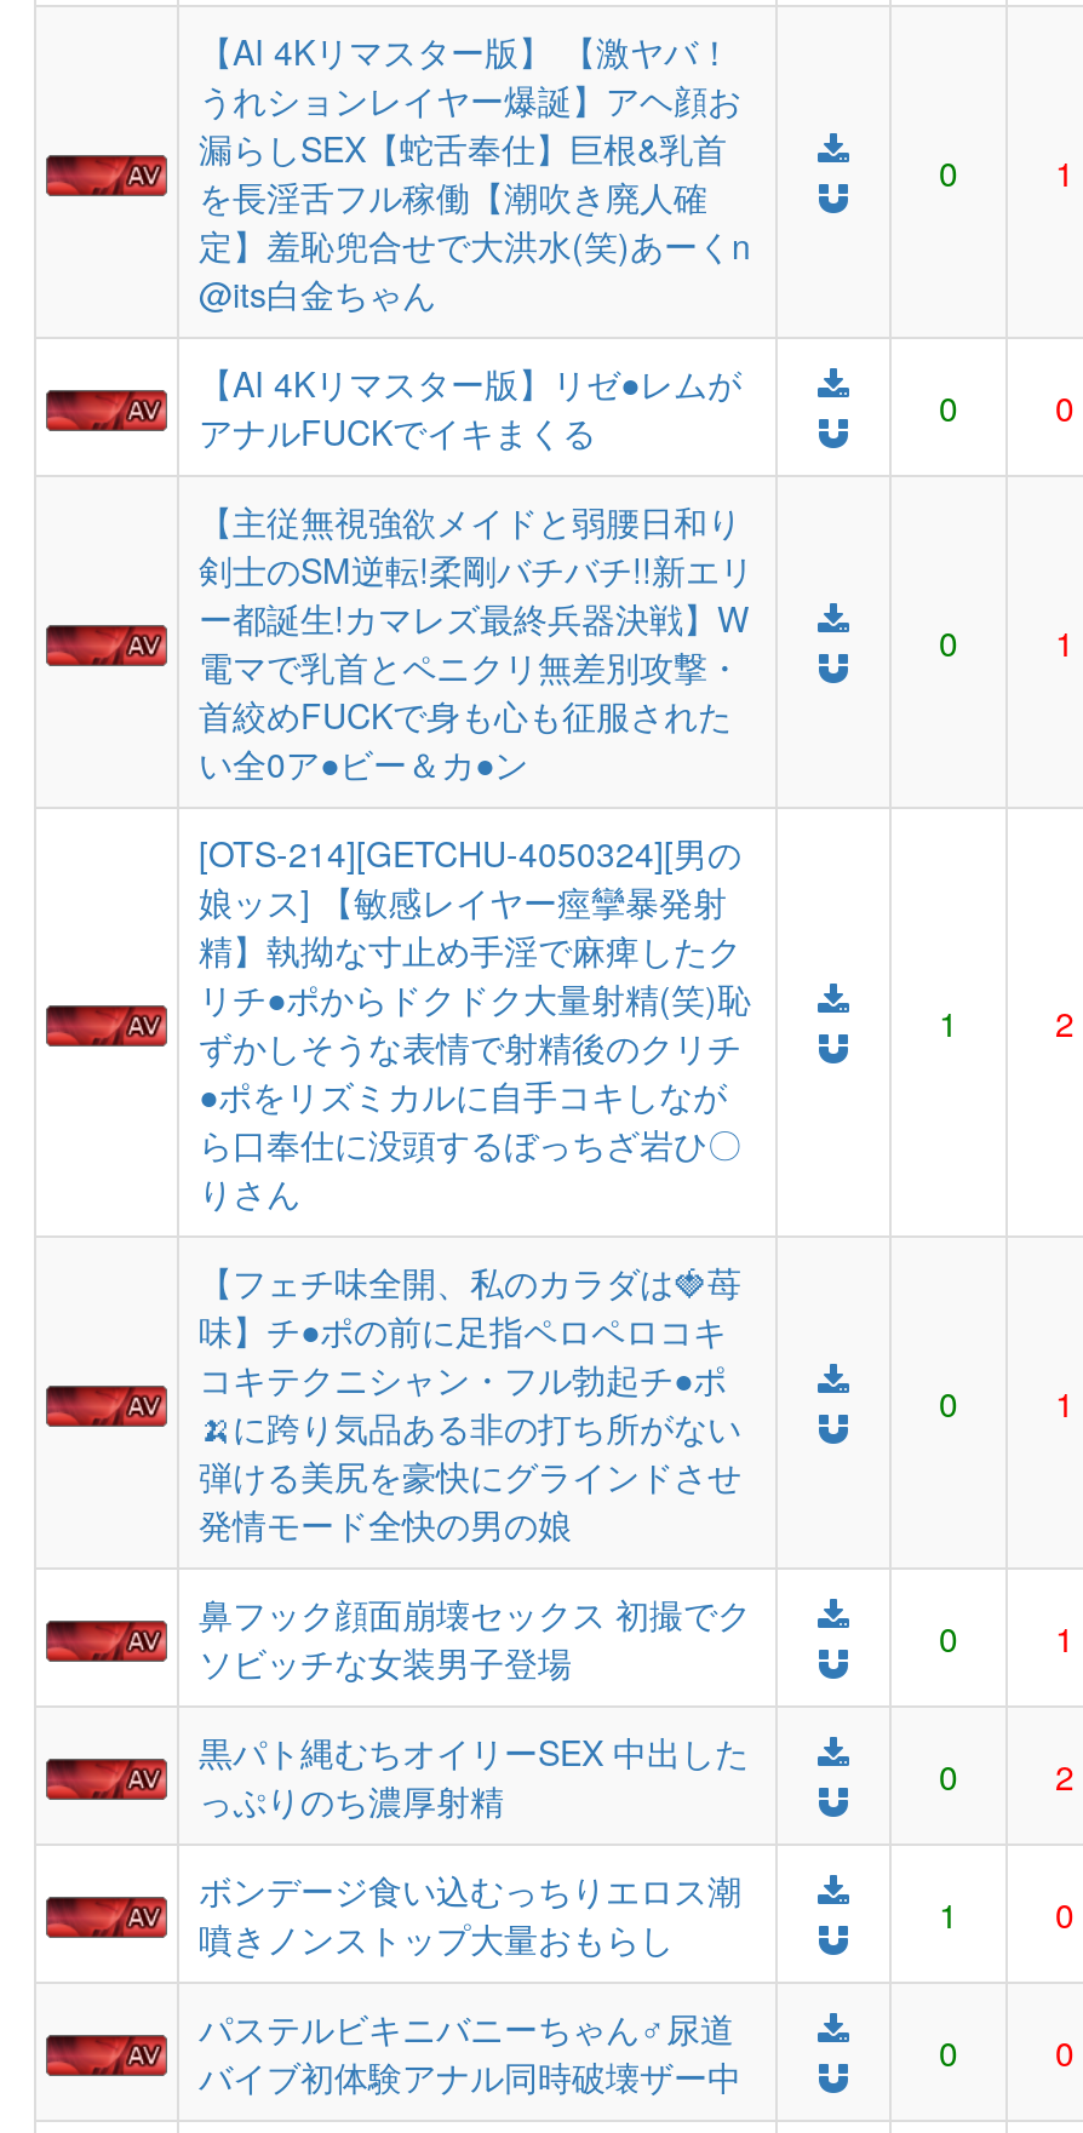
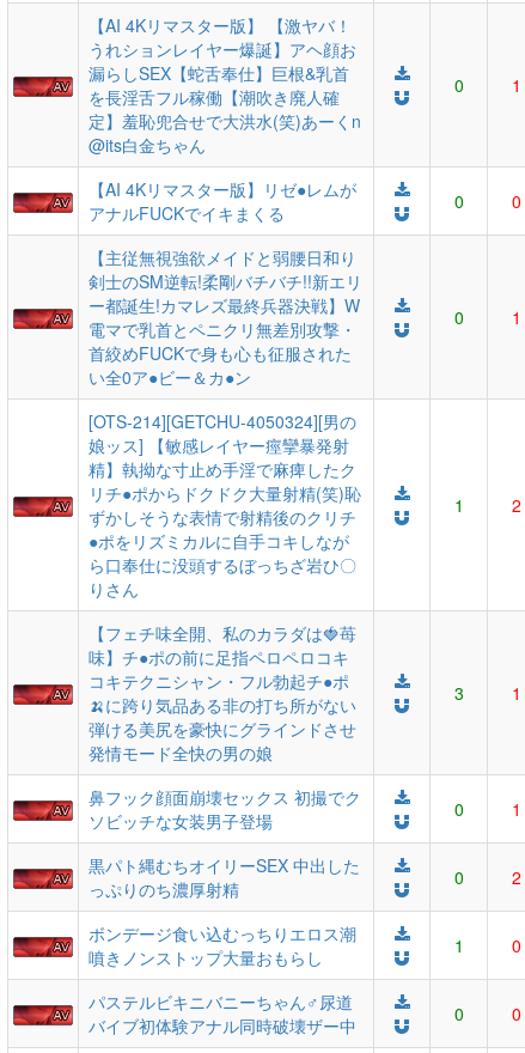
[939,1378,1075,1427] 0 1 -> [454,681,521,705] 3 1

